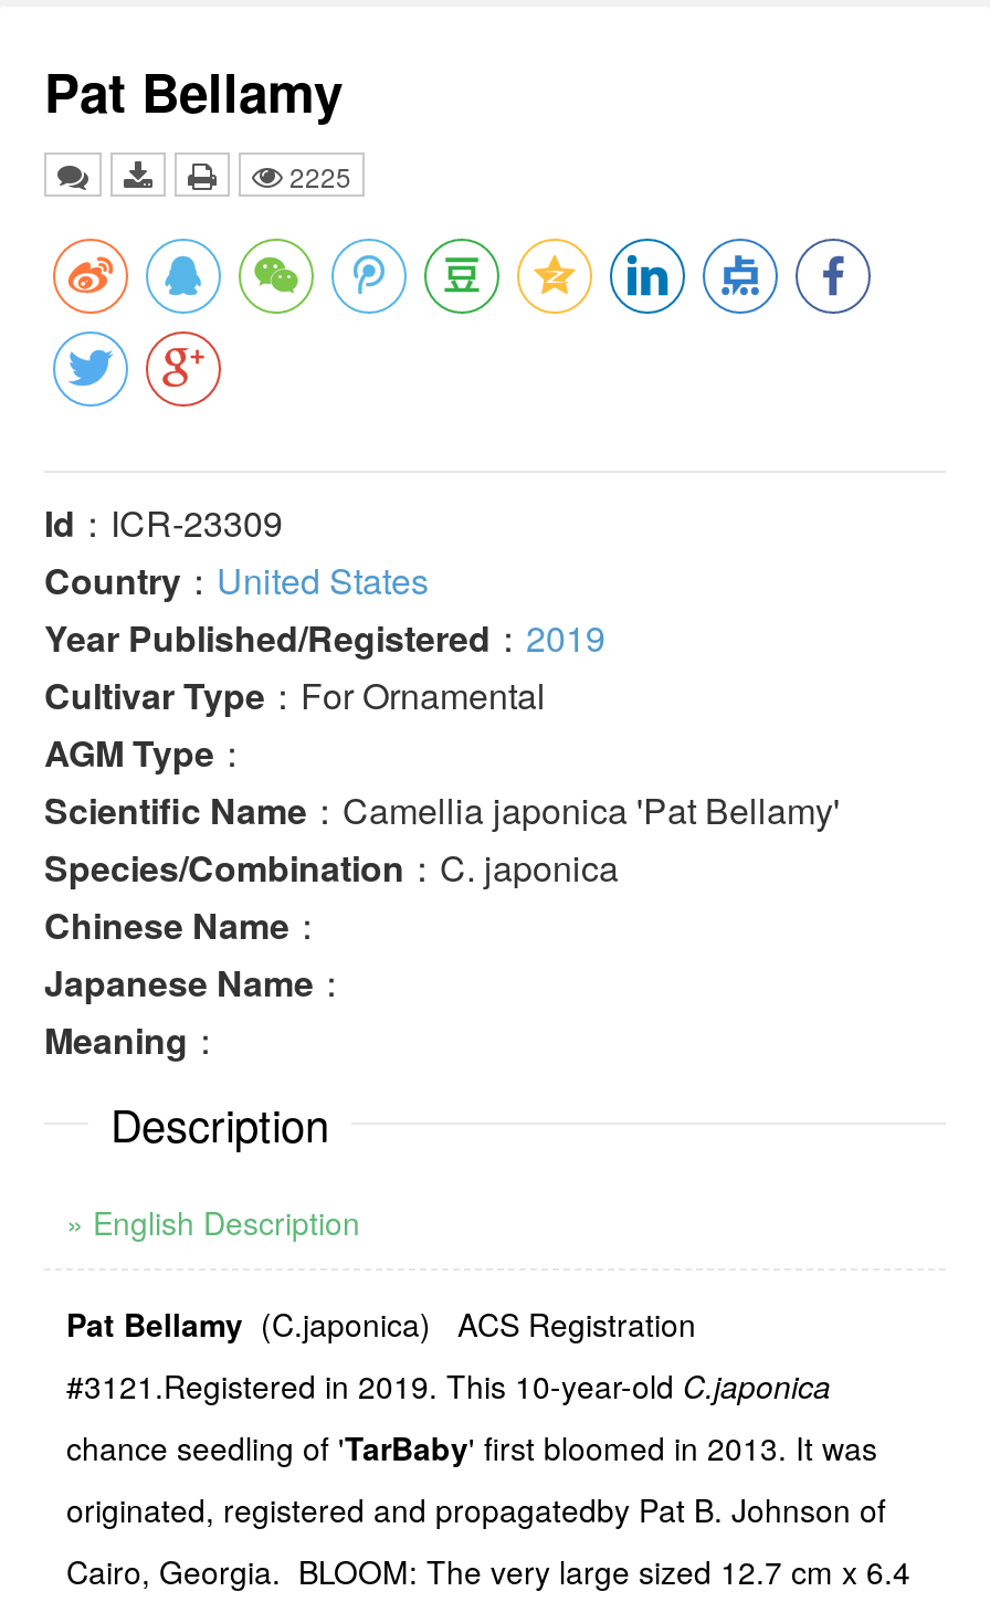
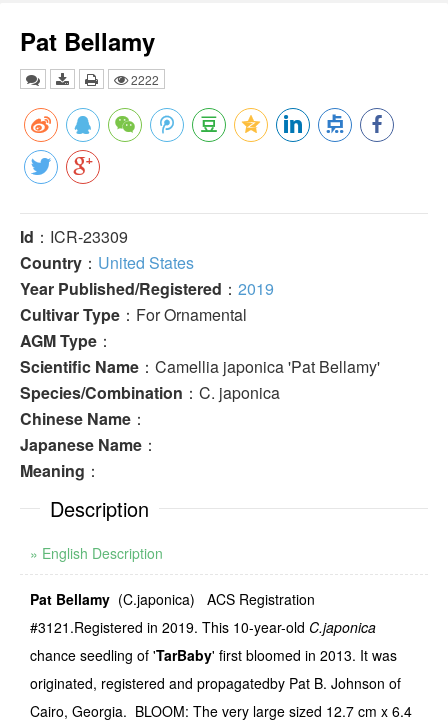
[283,157,351,194] 2225 -> [128,71,159,88] 2222

